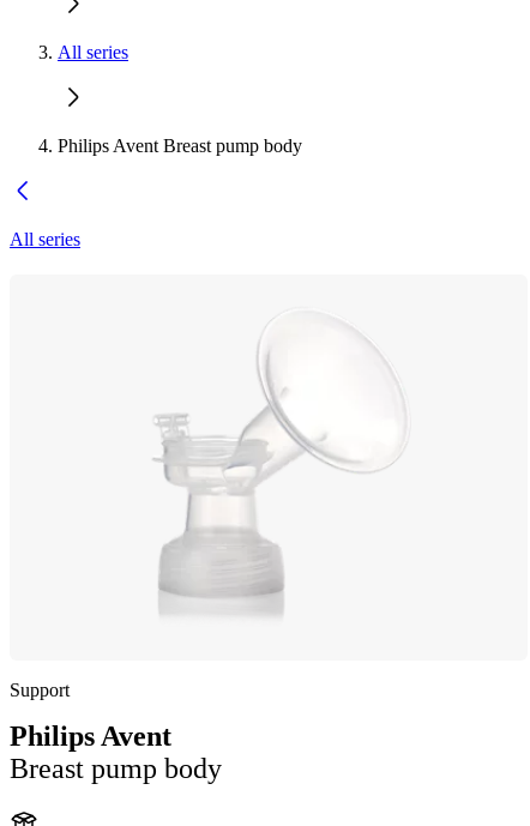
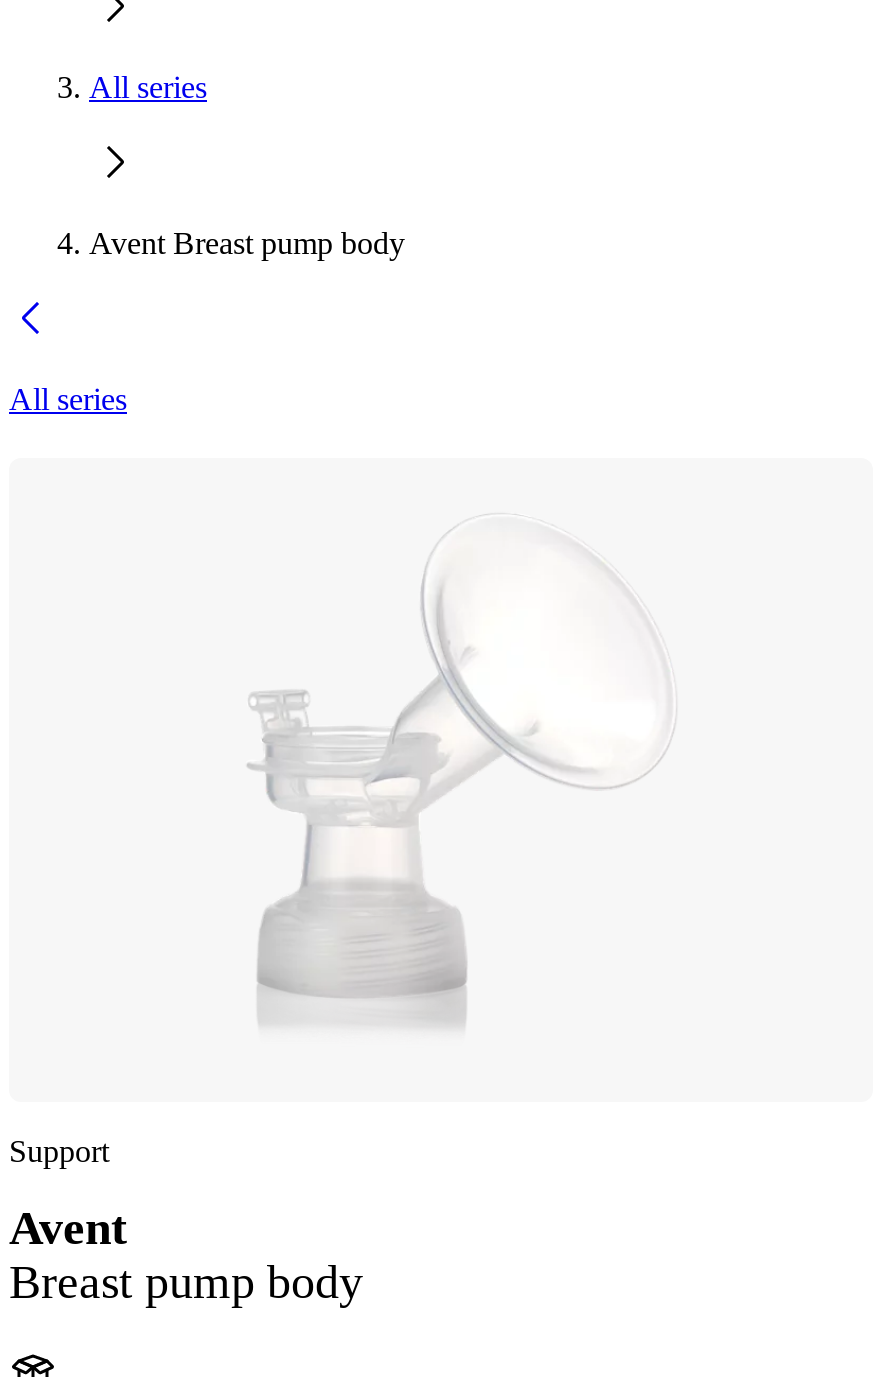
[58,135,302,156] Philips Avent Breast pump body -> [89,226,405,260] Avent Breast pump body
[10,720,171,751] Philips Avent -> [9,1201,127,1253] Avent

